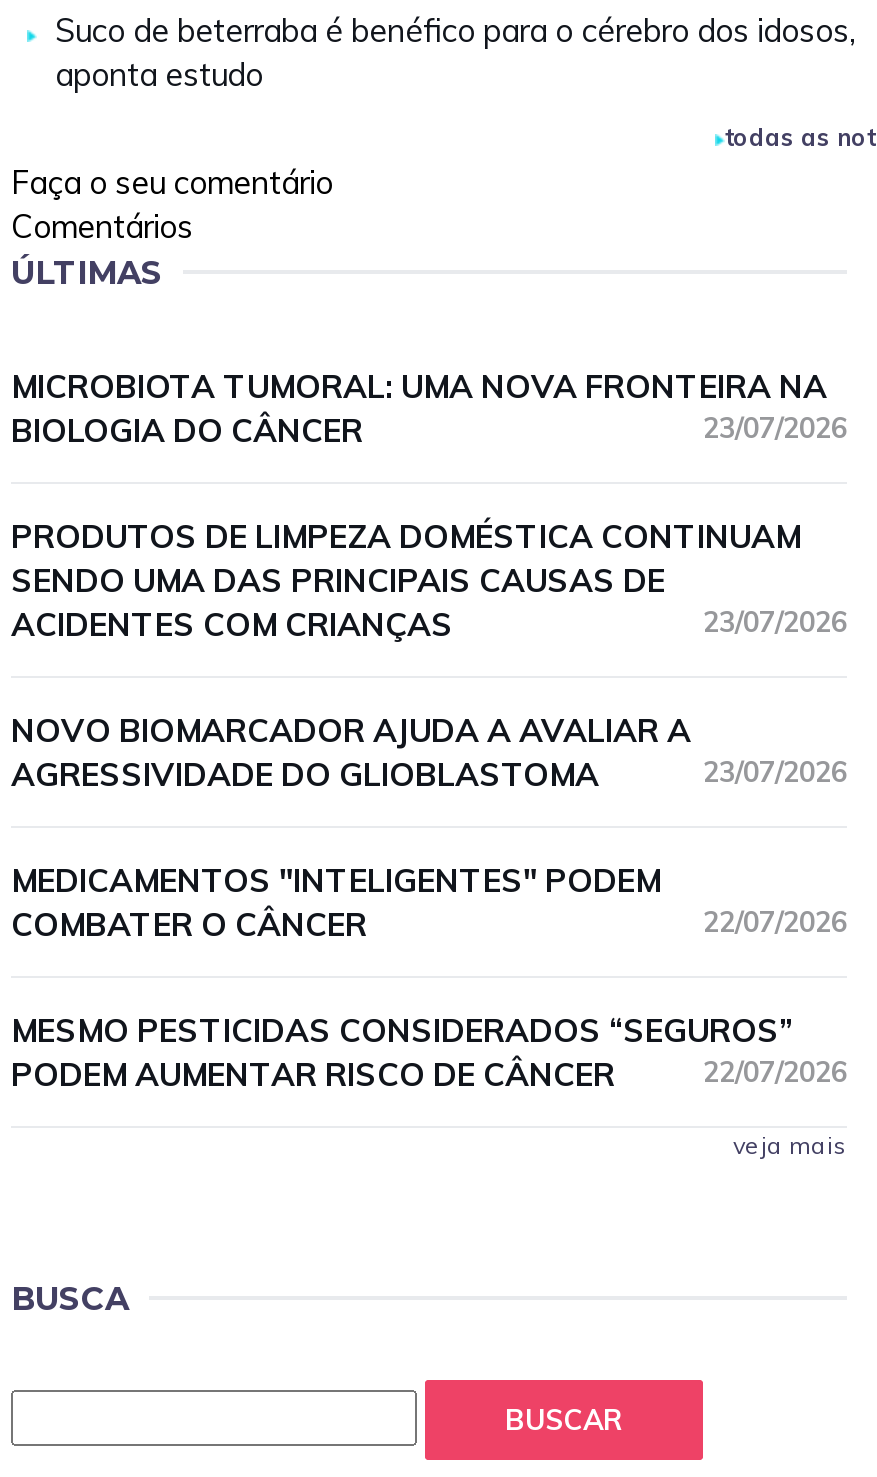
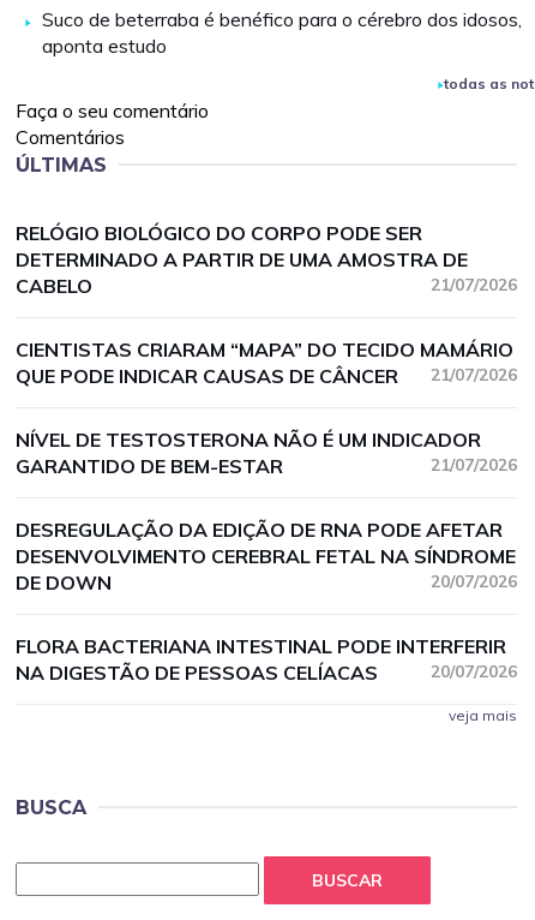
[11,366,847,450] MICROBIOTA TUMORAL: UMA NOVA FRONTEIRA NA | BIOLOGIA DO CÂNCER | 23/07/2026 -> [16,221,517,298] RELÓGIO BIOLÓGICO DO CORPO PODE SER | DETERMINADO A PARTIR DE UMA AMOSTRA DE | CABELO | 21/07/2026
[11,516,847,644] PRODUTOS DE LIMPEZA DOMÉSTICA CONTINUAM | SENDO UMA DAS PRINCIPAIS CAUSAS DE | ACIDENTES COM CRIANÇAS | 23/07/2026 -> [16,337,517,388] CIENTISTAS CRIARAM “MAPA” DO TECIDO MAMÁRIO | QUE PODE INDICAR CAUSAS DE CÂNCER | 21/07/2026
[11,710,847,794] NOVO BIOMARCADOR AJUDA A AVALIAR A | AGRESSIVIDADE DO GLIOBLASTOMA | 23/07/2026 -> [16,428,517,478] NÍVEL DE TESTOSTERONA NÃO É UM INDICADOR | GARANTIDO DE BEM-ESTAR | 21/07/2026
[11,860,847,944] MEDICAMENTOS "INTELIGENTES" PODEM | COMBATER O CÂNCER | 22/07/2026 -> [16,518,517,595] DESREGULAÇÃO DA EDIÇÃO DE RNA PODE AFETAR | DESENVOLVIMENTO CEREBRAL FETAL NA SÍNDROME | DE DOWN | 20/07/2026
[11,1010,847,1094] MESMO PESTICIDAS CONSIDERADOS “SEGUROS” | PODEM AUMENTAR RISCO DE CÂNCER | 22/07/2026 -> [16,634,517,685] FLORA BACTERIANA INTESTINAL PODE INTERFERIR | NA DIGESTÃO DE PESSOAS CELÍACAS | 20/07/2026

